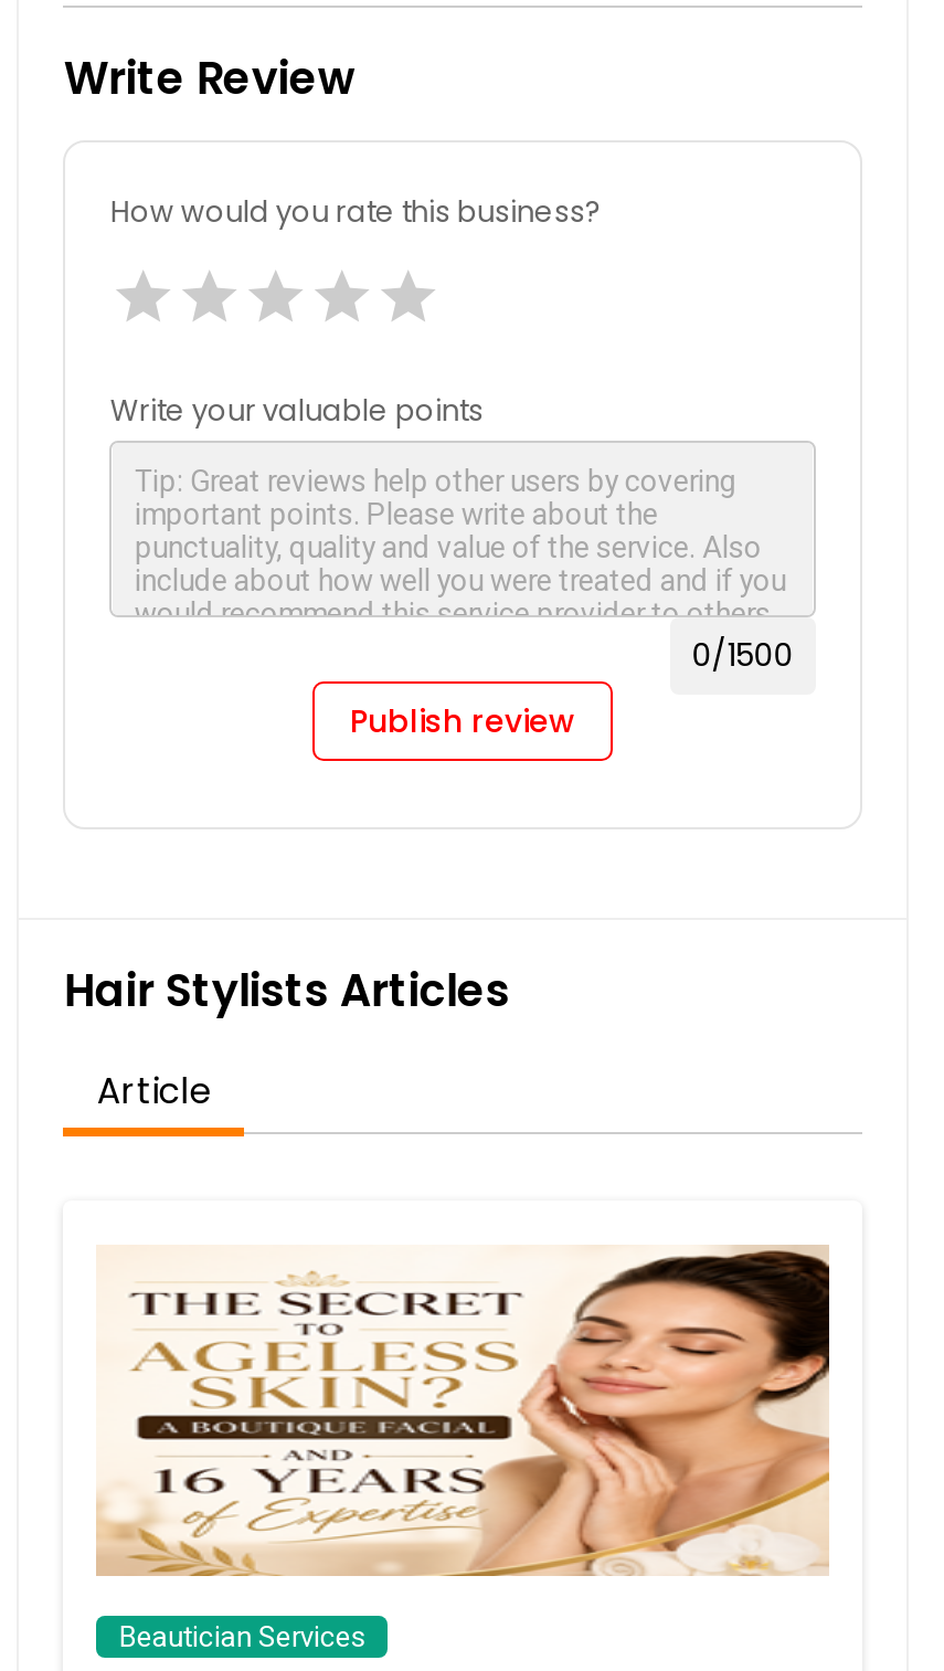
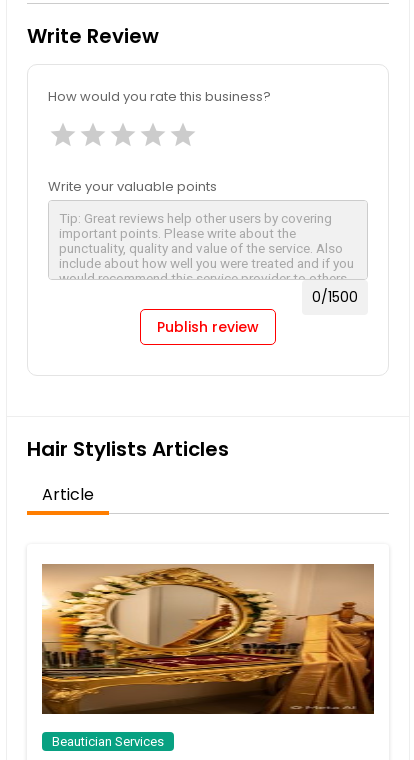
[96,1245,831,1578] [image] -> [41,563,375,715] [image]

